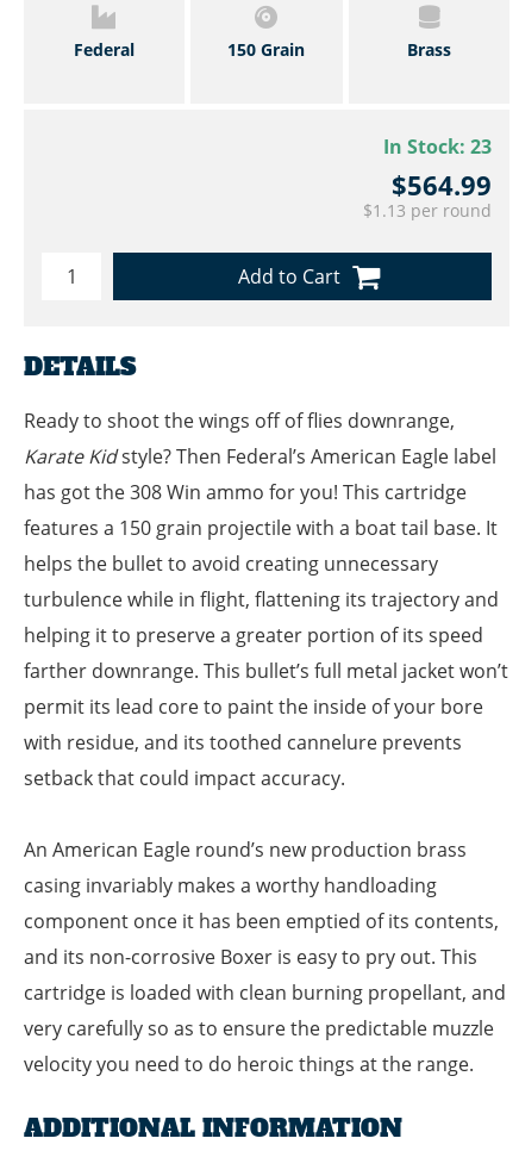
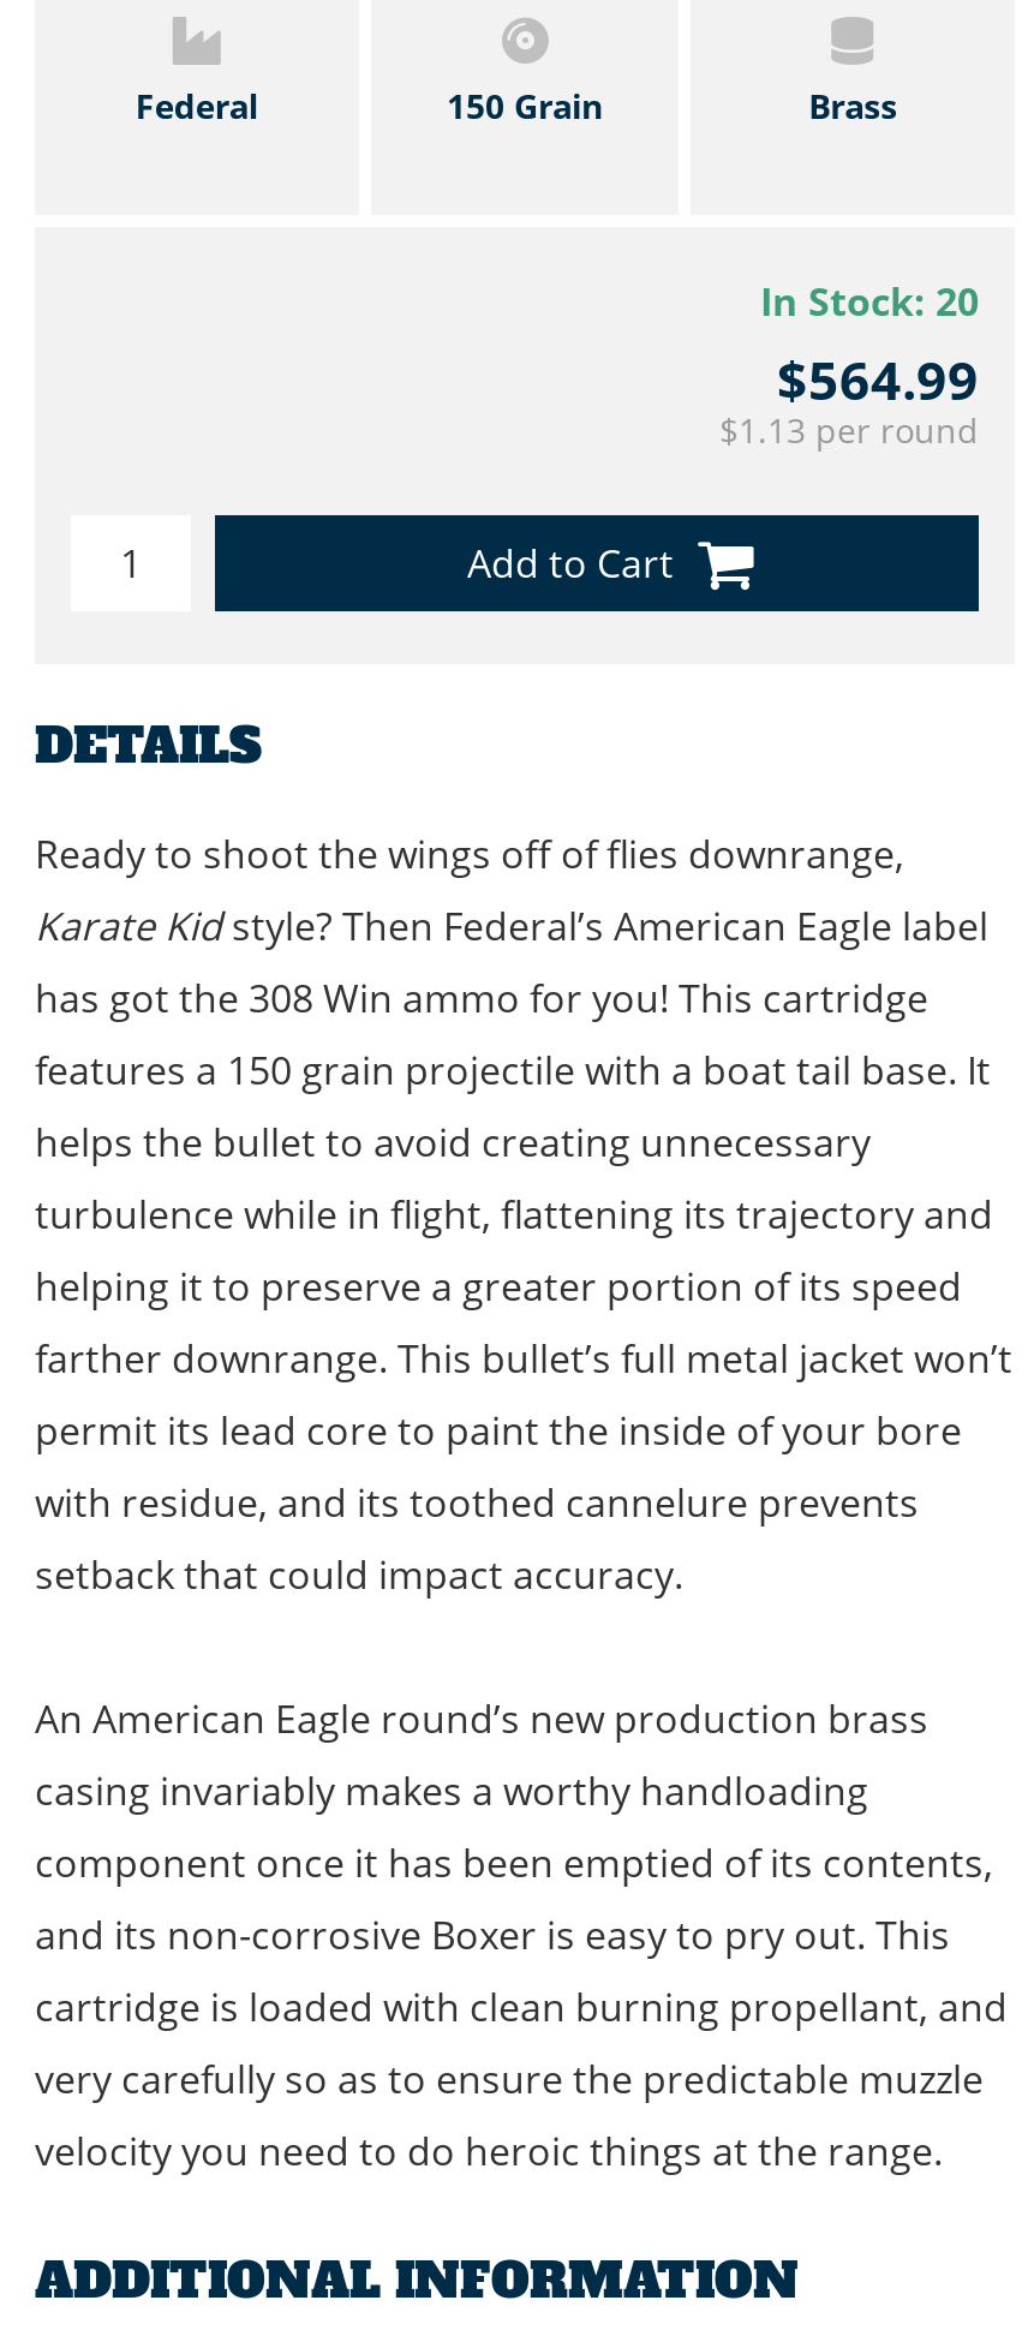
[383,134,492,160] In Stock: 23 -> [760,276,979,329] In Stock: 20

